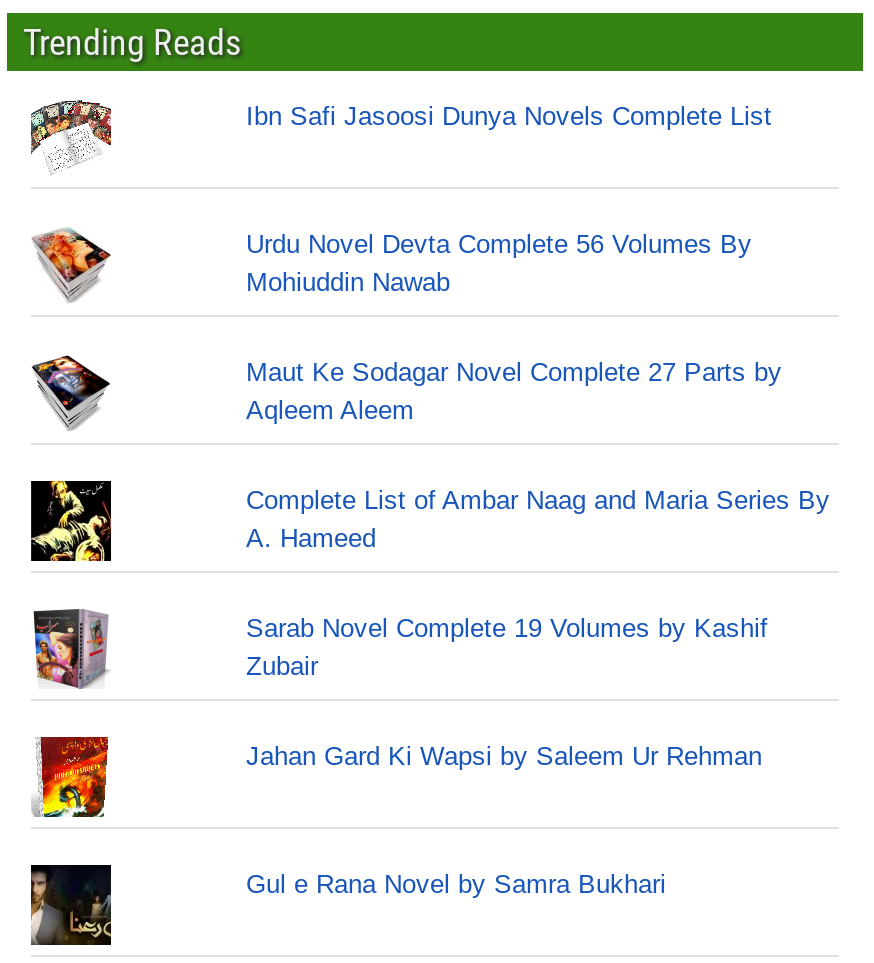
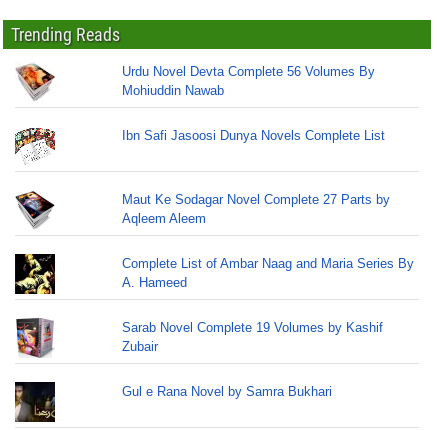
moved [29,99,113,173] -> [14,127,56,164]: [image]
moved [246,101,772,131] -> [122,128,385,143]: Ibn Safi Jasoosi Dunya Novels Complete List
[33,735,109,819] [image] -> none
[246,741,762,771] Jahan Gard Ki Wapsi by Saleem Ur Rehman -> none

